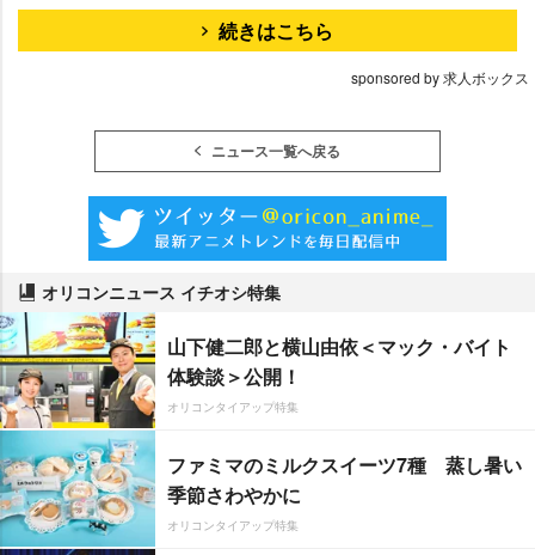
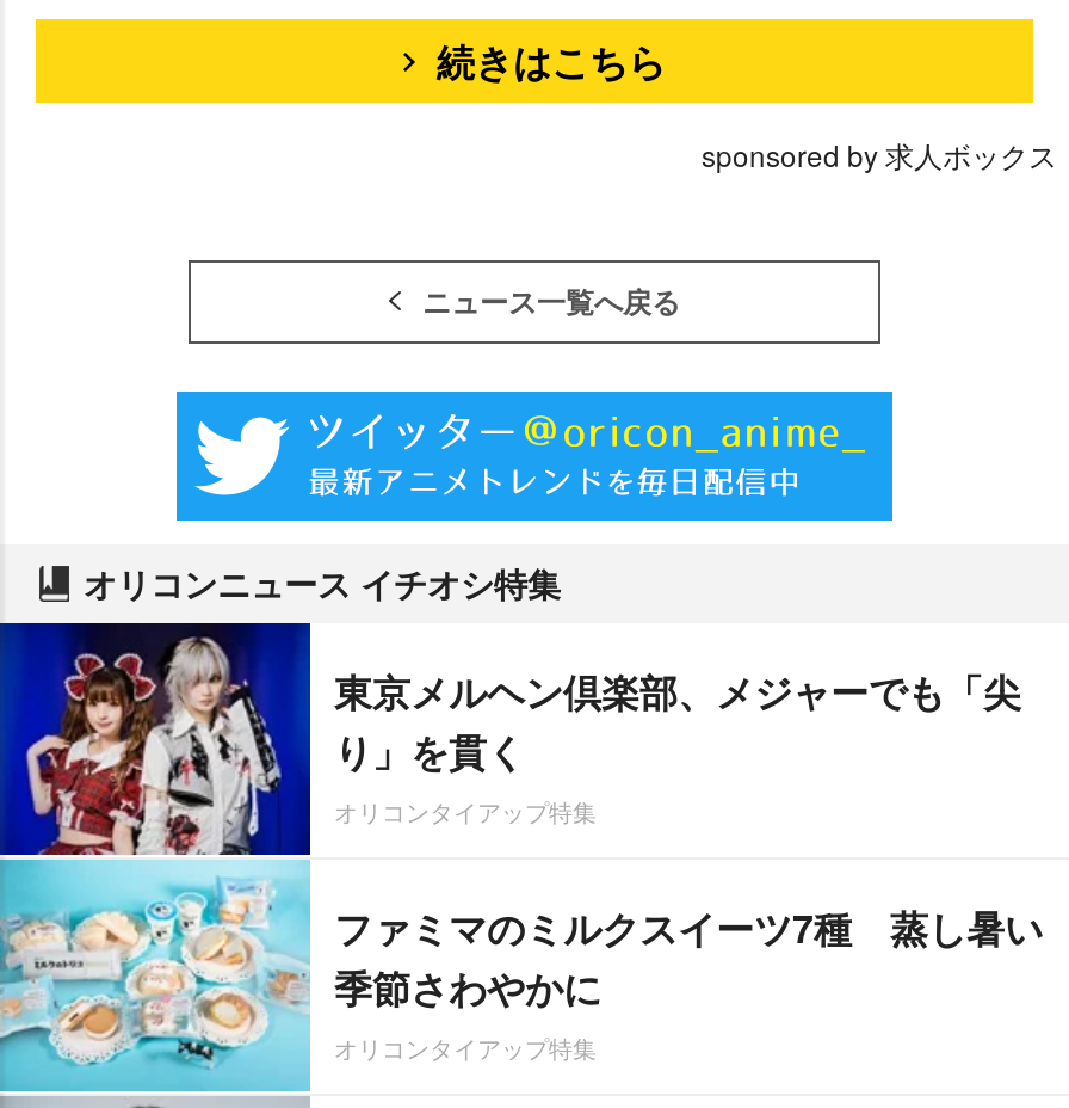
[4,311,511,429] [image] | 山下健二郎と横山由依＜マック・バイト | 体験談＞公開！ -> [7,621,1021,857] [image] | 東京メルヘン倶楽部、メジャーでも「尖 | り」を貫く

